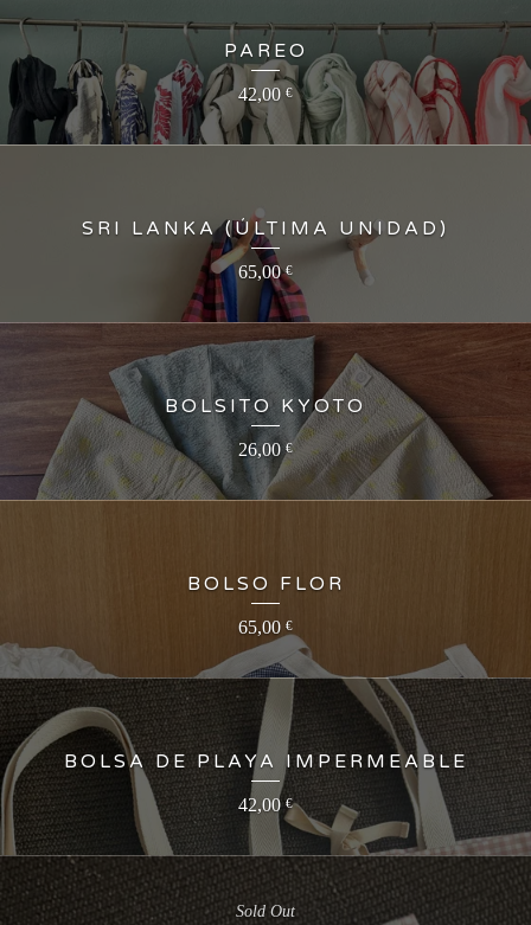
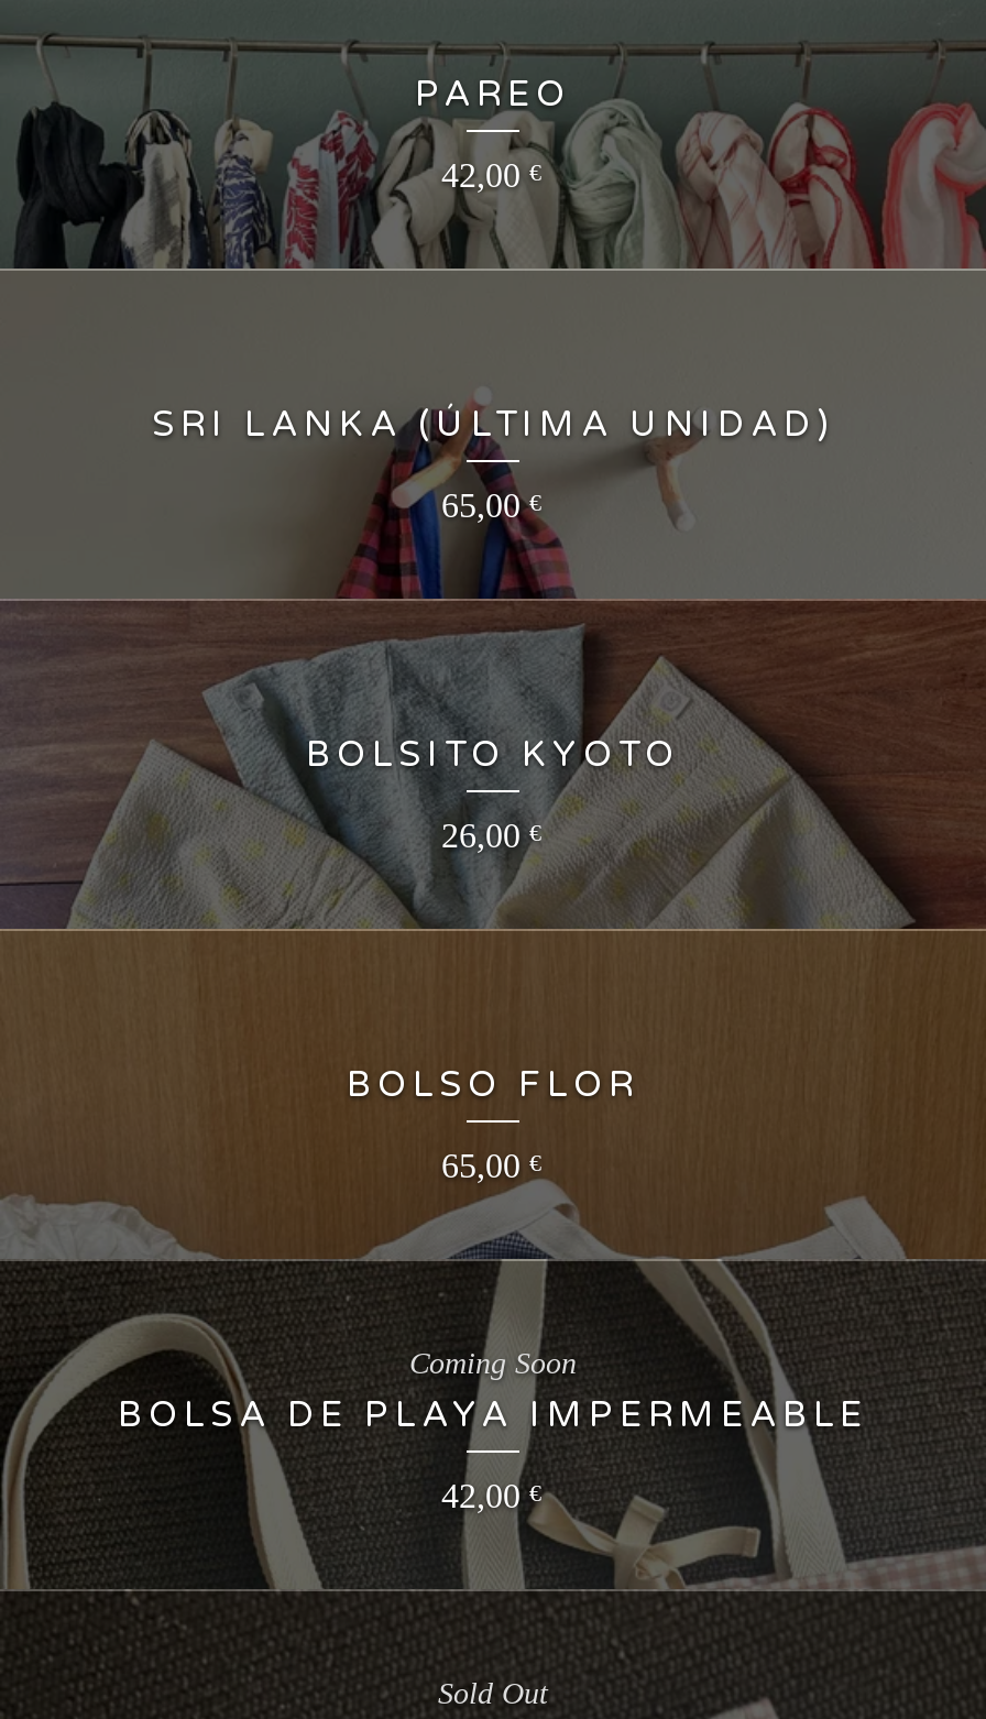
none -> [409,1347,577,1380] Coming Soon

